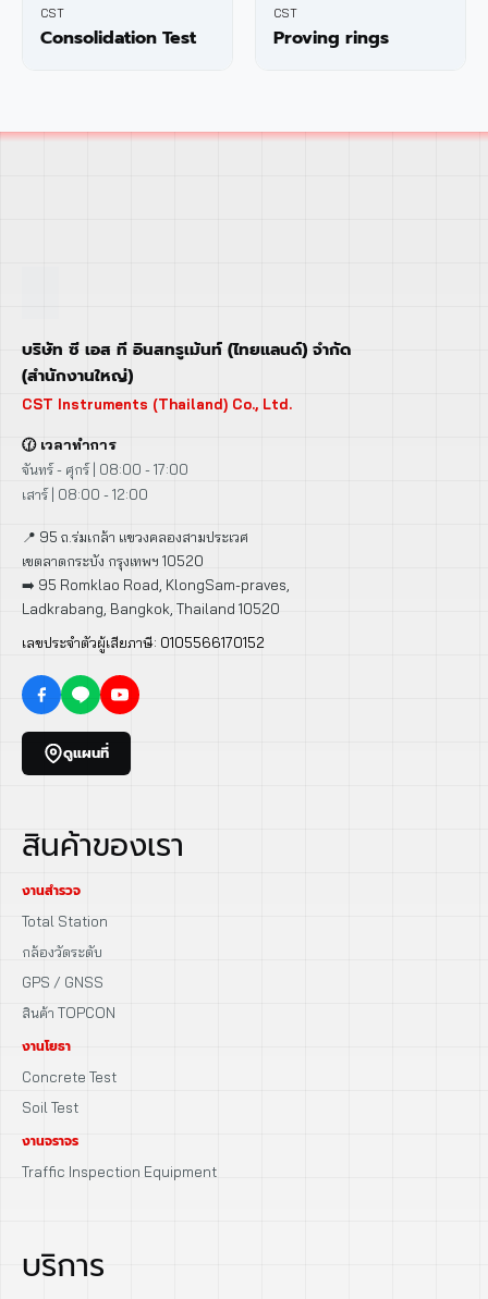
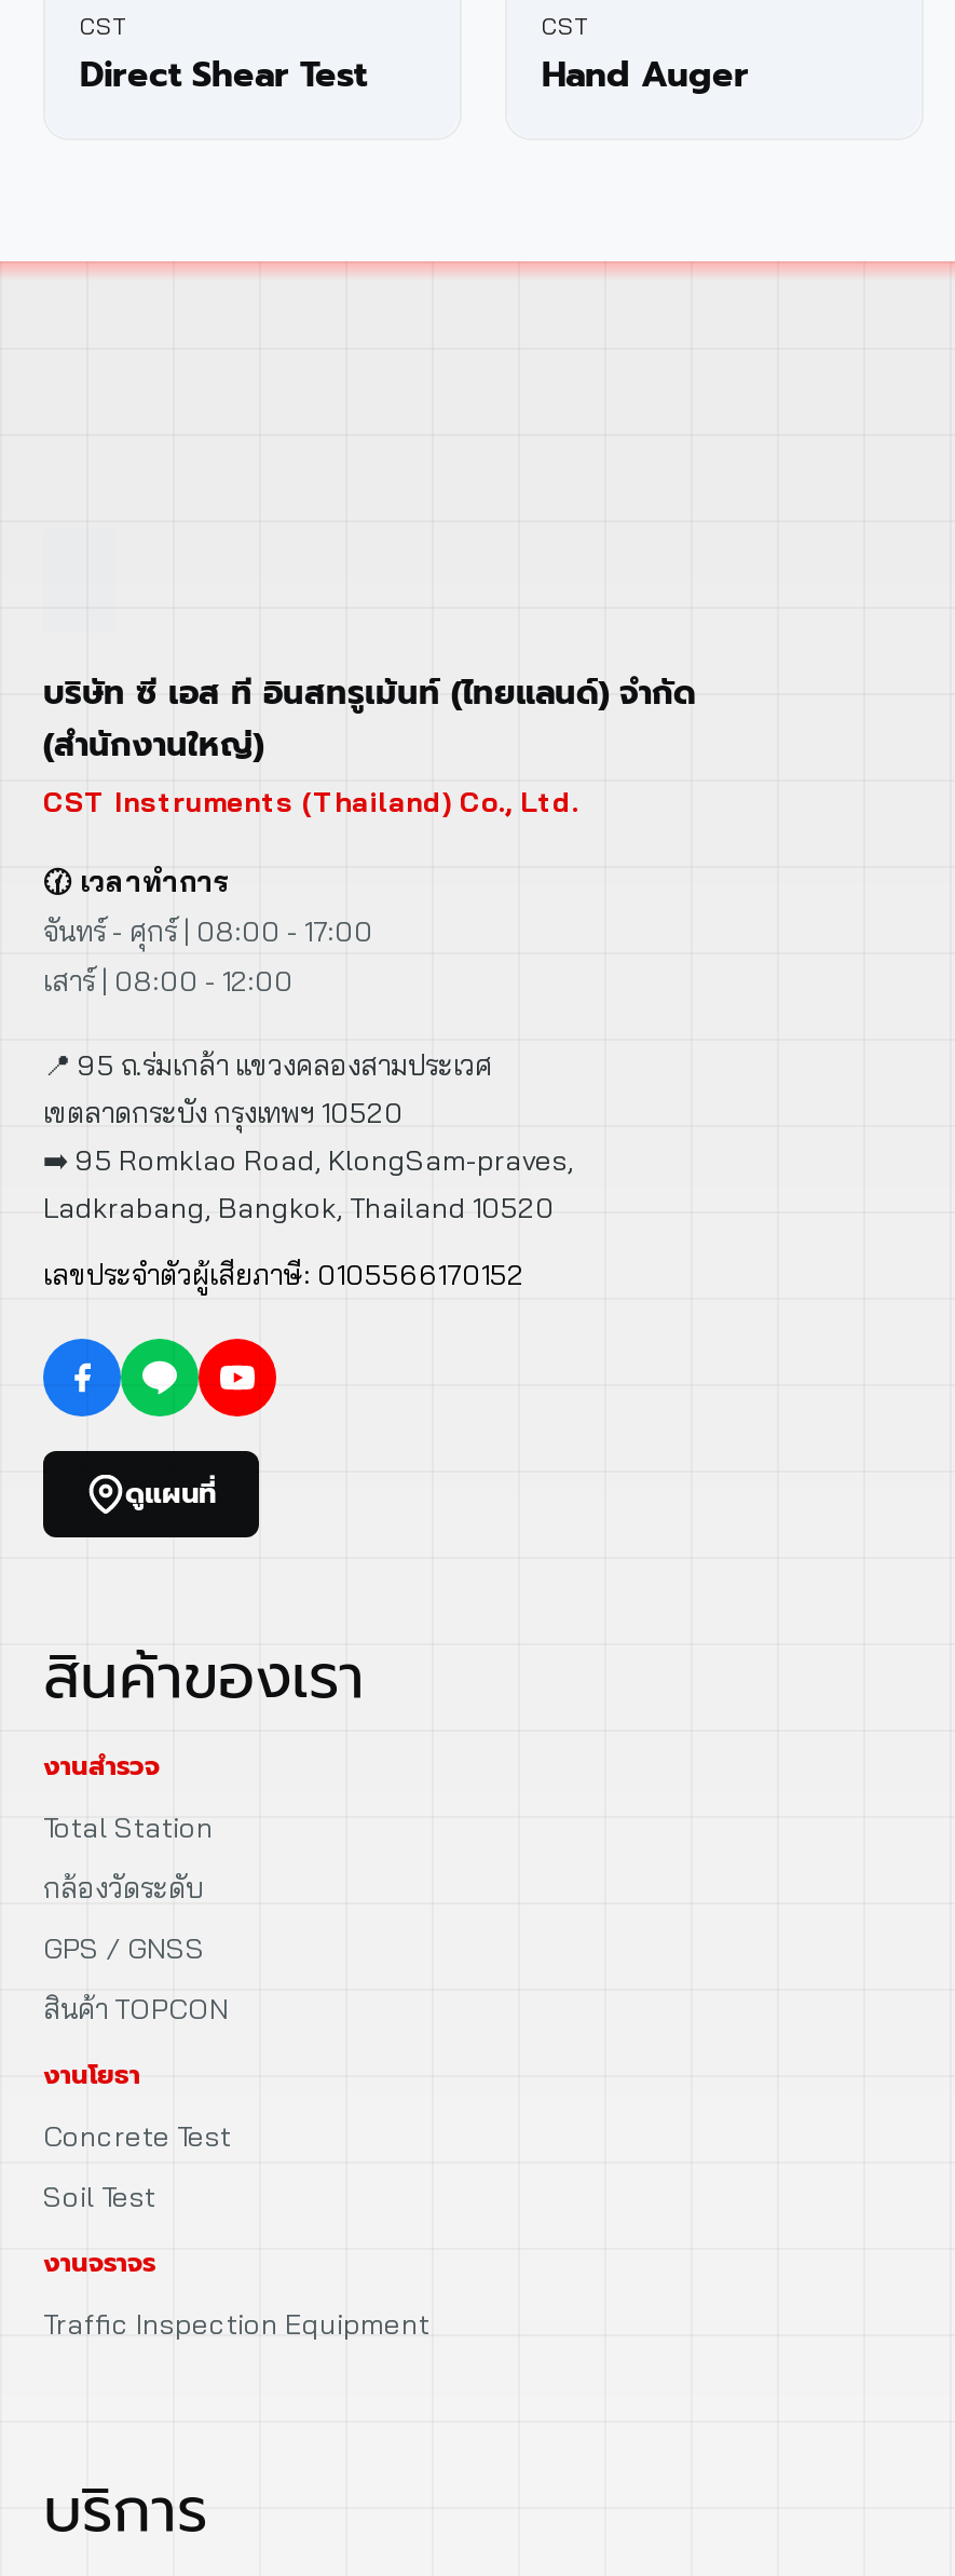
[40,24,196,51] Consolidation Test -> [80,49,367,100] Direct Shear Test
[273,24,389,51] Proving rings -> [542,49,749,100] Hand Auger

